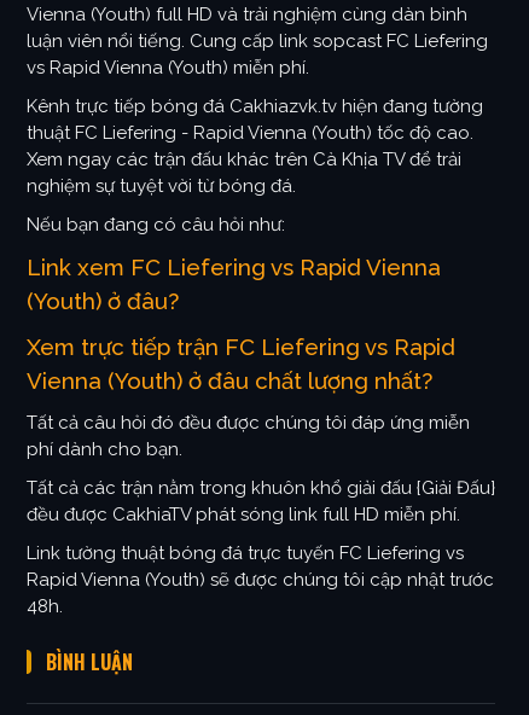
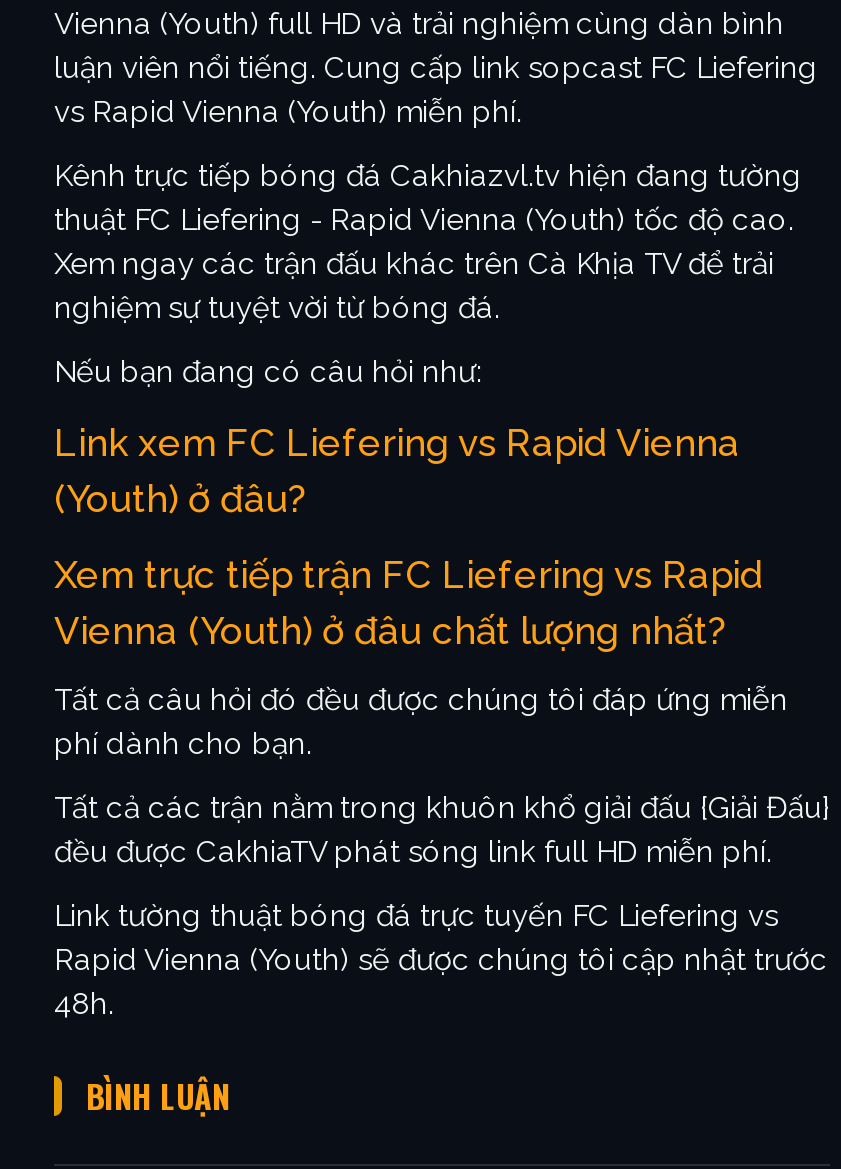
[27,95,483,117] Kênh trực tiếp bóng đá Cakhiazvk.tv hiện đang tường -> [54,158,802,194] Kênh trực tiếp bóng đá Cakhiazvl.tv hiện đang tường

